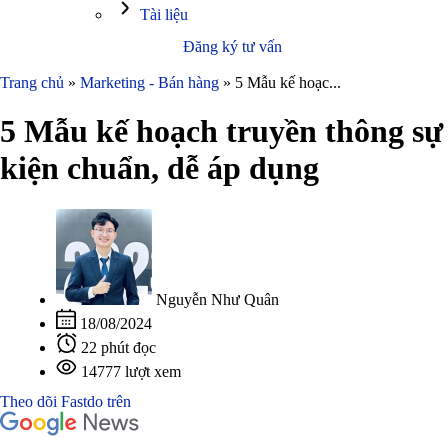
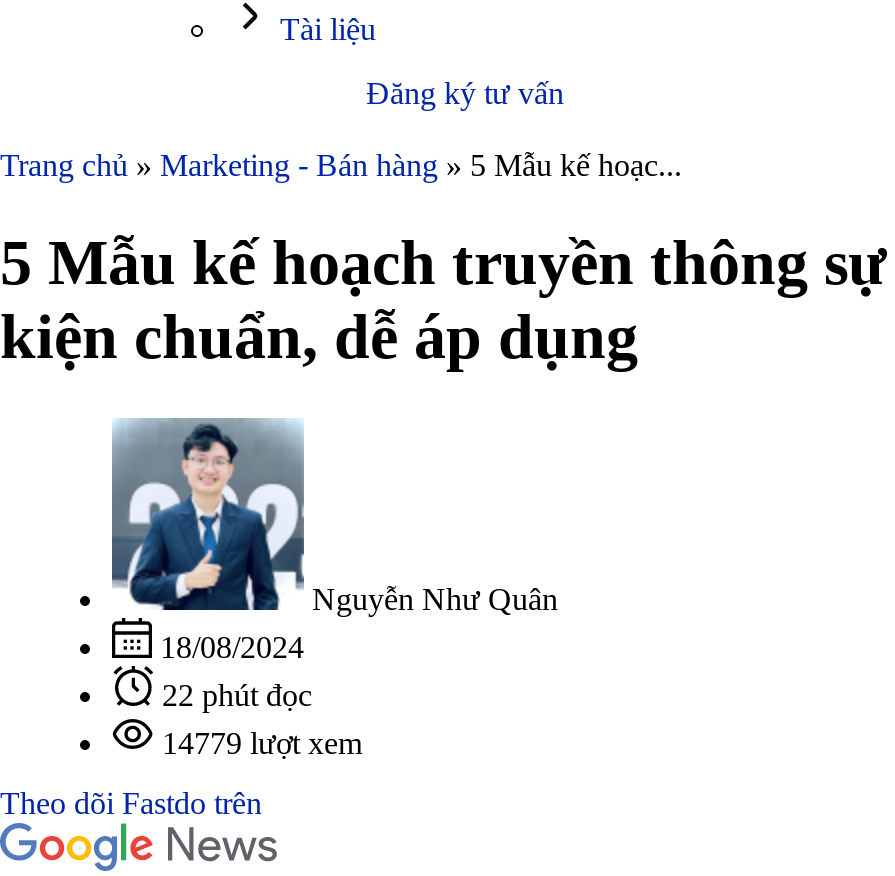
[81,363,181,380] 14777 lượt xem -> [162,725,362,759] 14779 lượt xem

